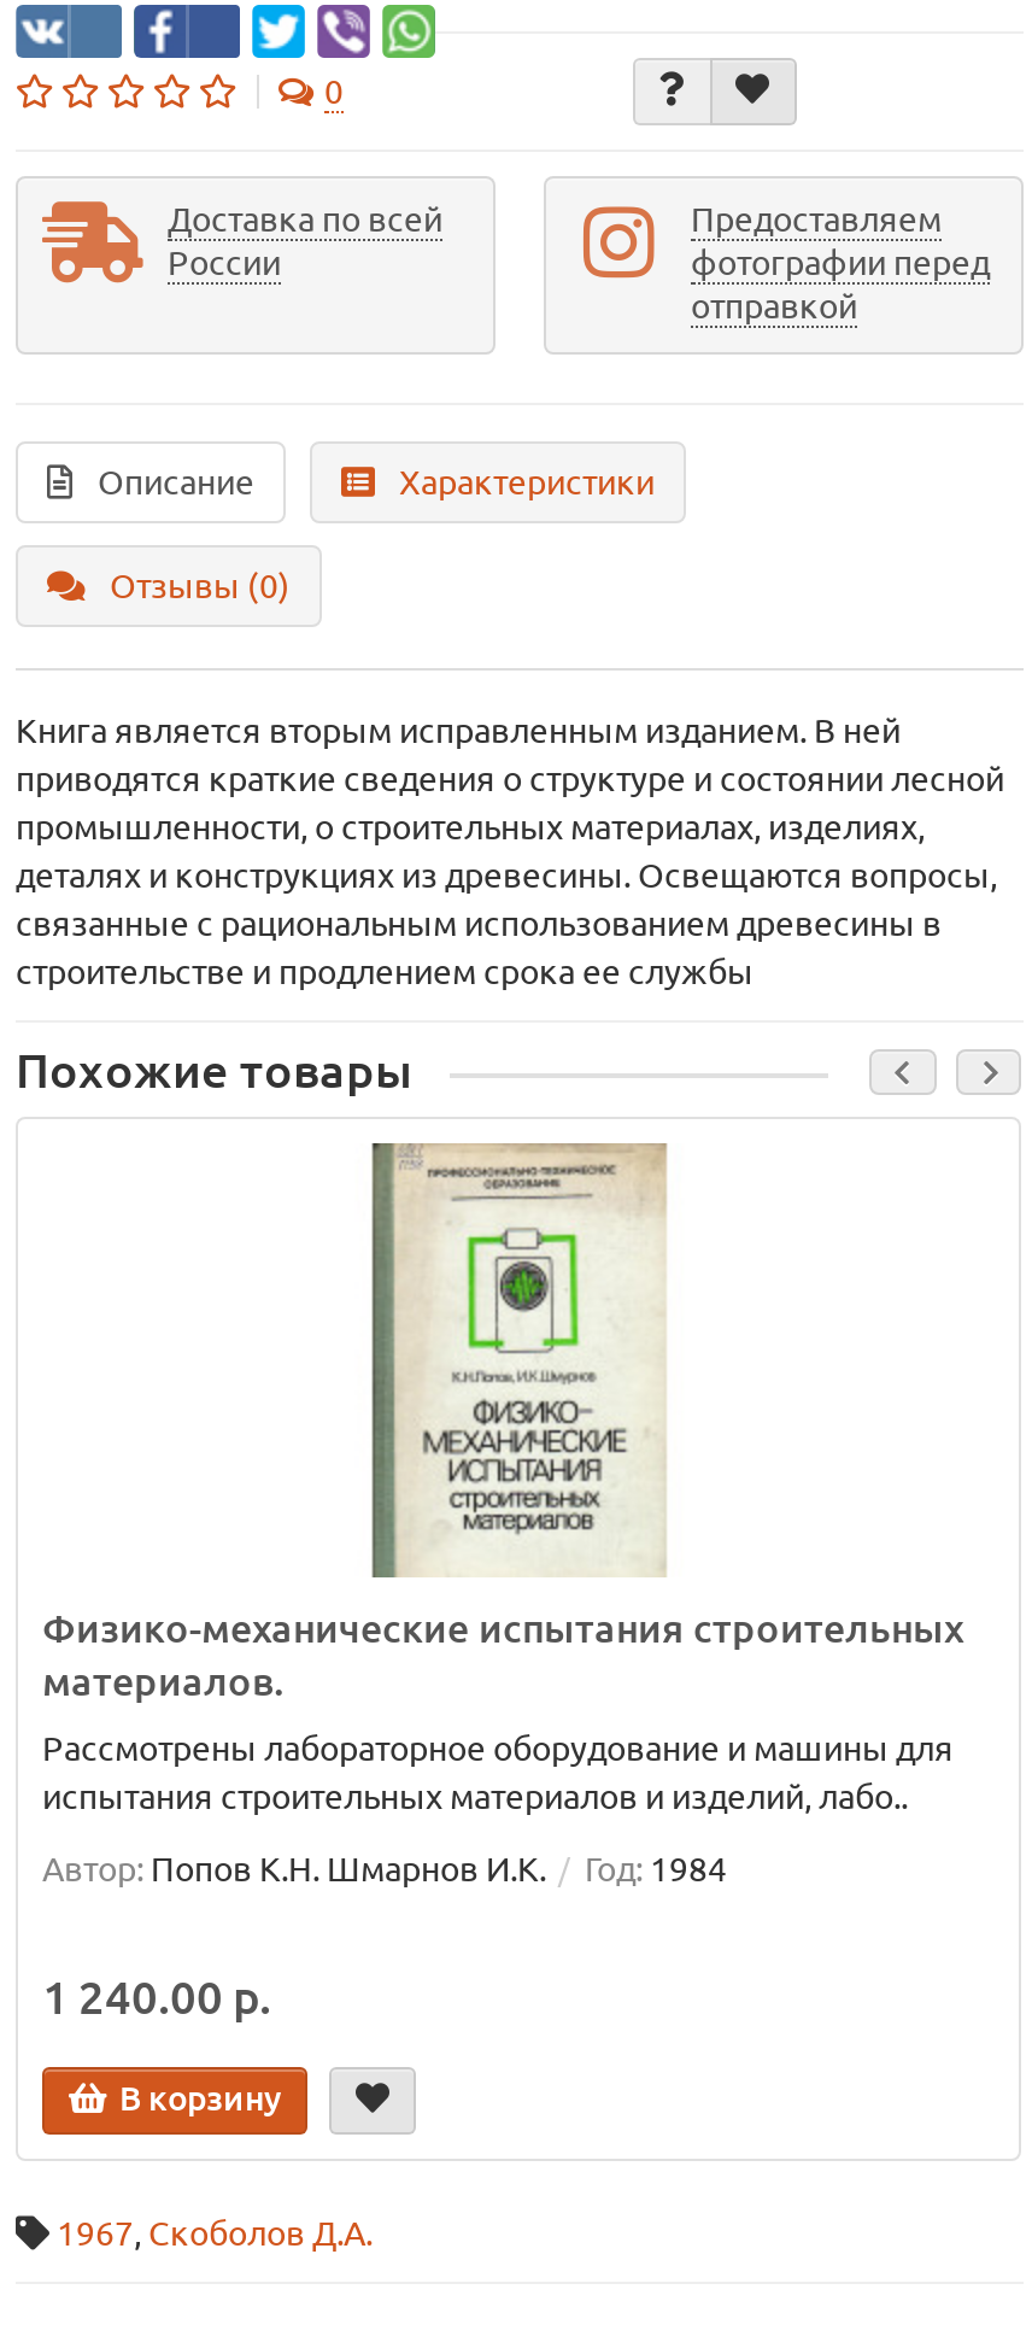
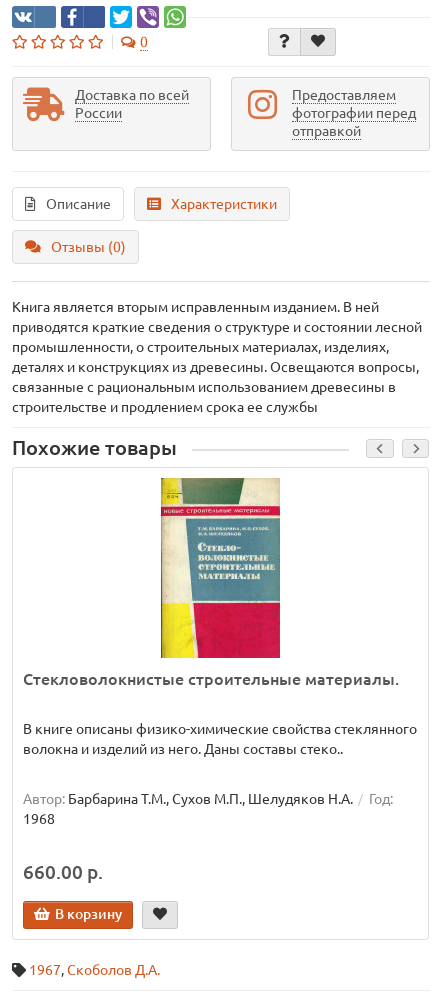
[370,1141,669,1493] [image] -> [160,477,281,659] [image]
[42,1606,963,1703] Физико-механические испытания строительных | материалов. -> [23,670,399,688] Стекловолокнистые строительные материалы.
[42,1729,954,1816] Рассмотрены лабораторное оборудование и машины для | испытания строительных материалов и изделий, лабо.. -> [23,721,417,757] В книге описаны физико-химические свойства стеклянного | волокна и изделий из него. Даны составы стеко..
[42,1850,727,1889] Автор: Попов К.Н. Шмарнов И.К. | Год: 1984 -> [23,791,393,827] Автор: Барбарина Т.М., Сухов М.П., Шелудяков Н.А. | Год: | 1968
[42,1971,271,2024] 1 240.00 р. -> [23,861,103,883] 660.00 р.

